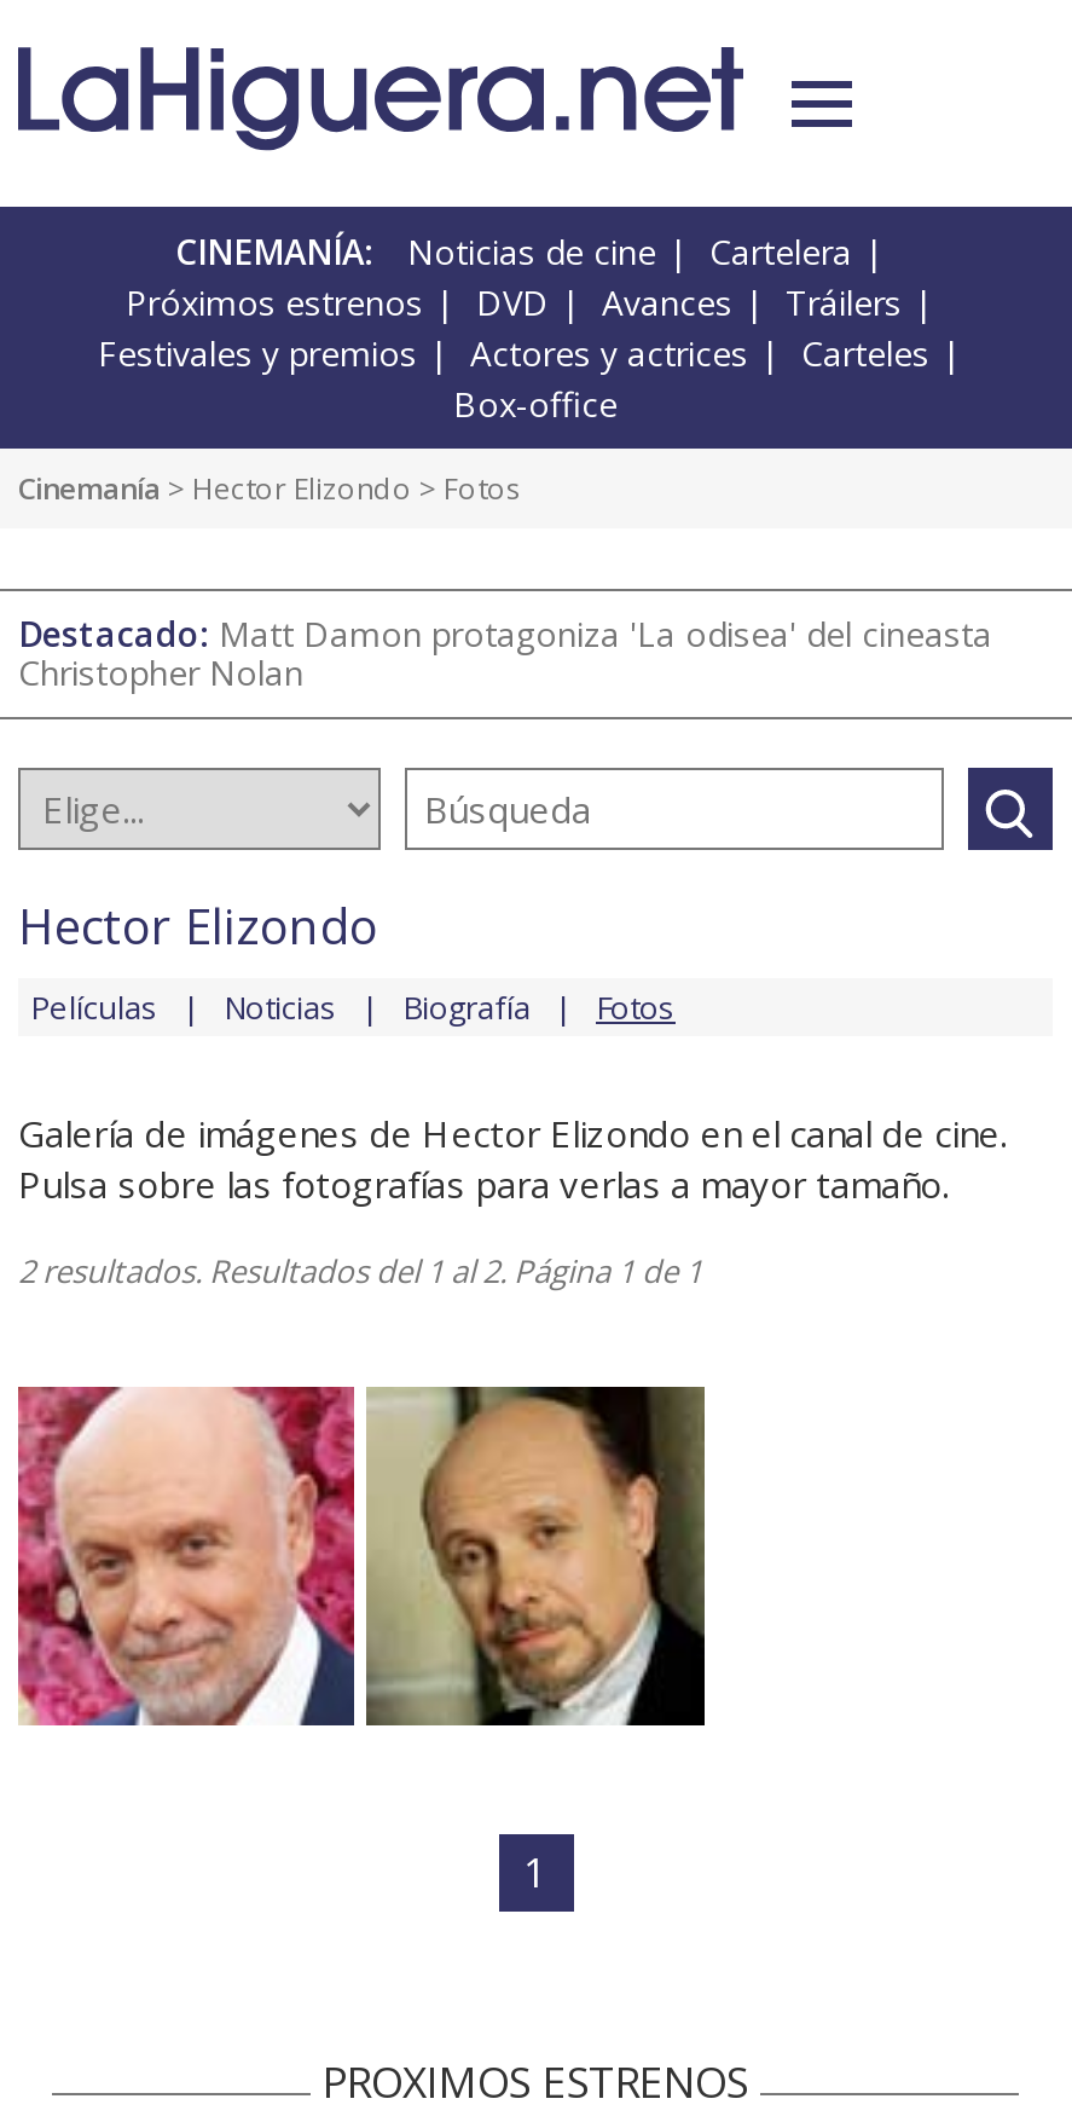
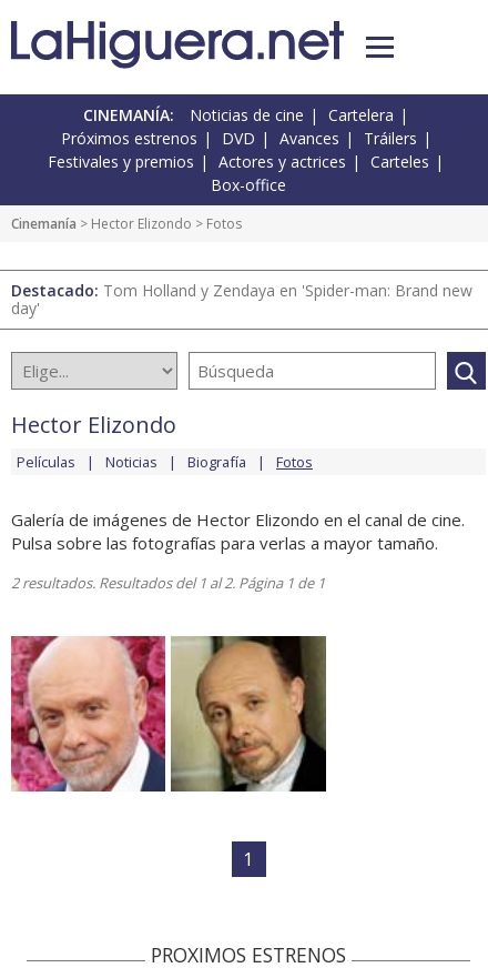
[18,611,992,696] Destacado: Matt Damon protagoniza 'La odisea' del cineasta | Christopher Nolan -> [11,280,472,319] Destacado: Tom Holland y Zendaya en 'Spider-man: Brand new | day'

